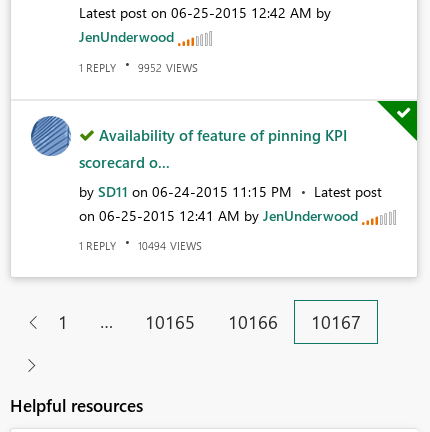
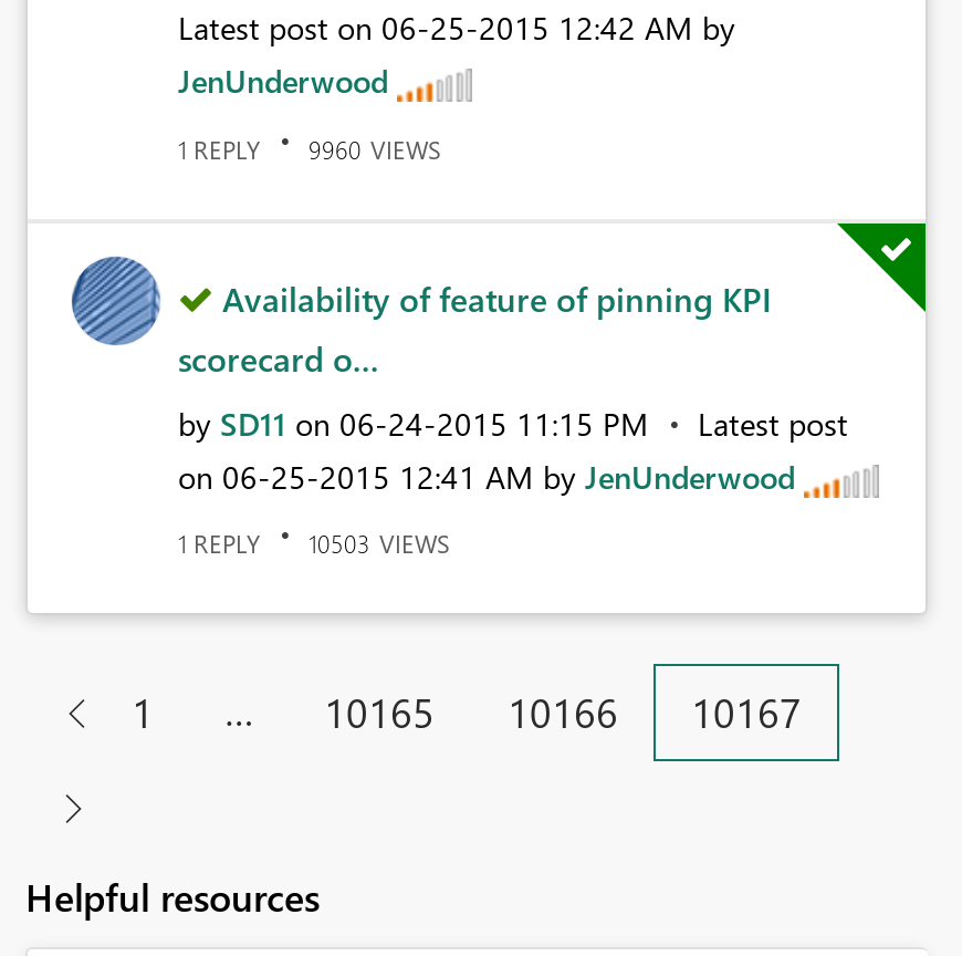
[79,60,198,75] 1 REPLY 9952 VIEWS -> [178,133,441,166] 1 REPLY 9960 VIEWS
[79,238,202,253] 1 REPLY 10494 VIEWS -> [178,528,450,561] 1 REPLY 10503 VIEWS

